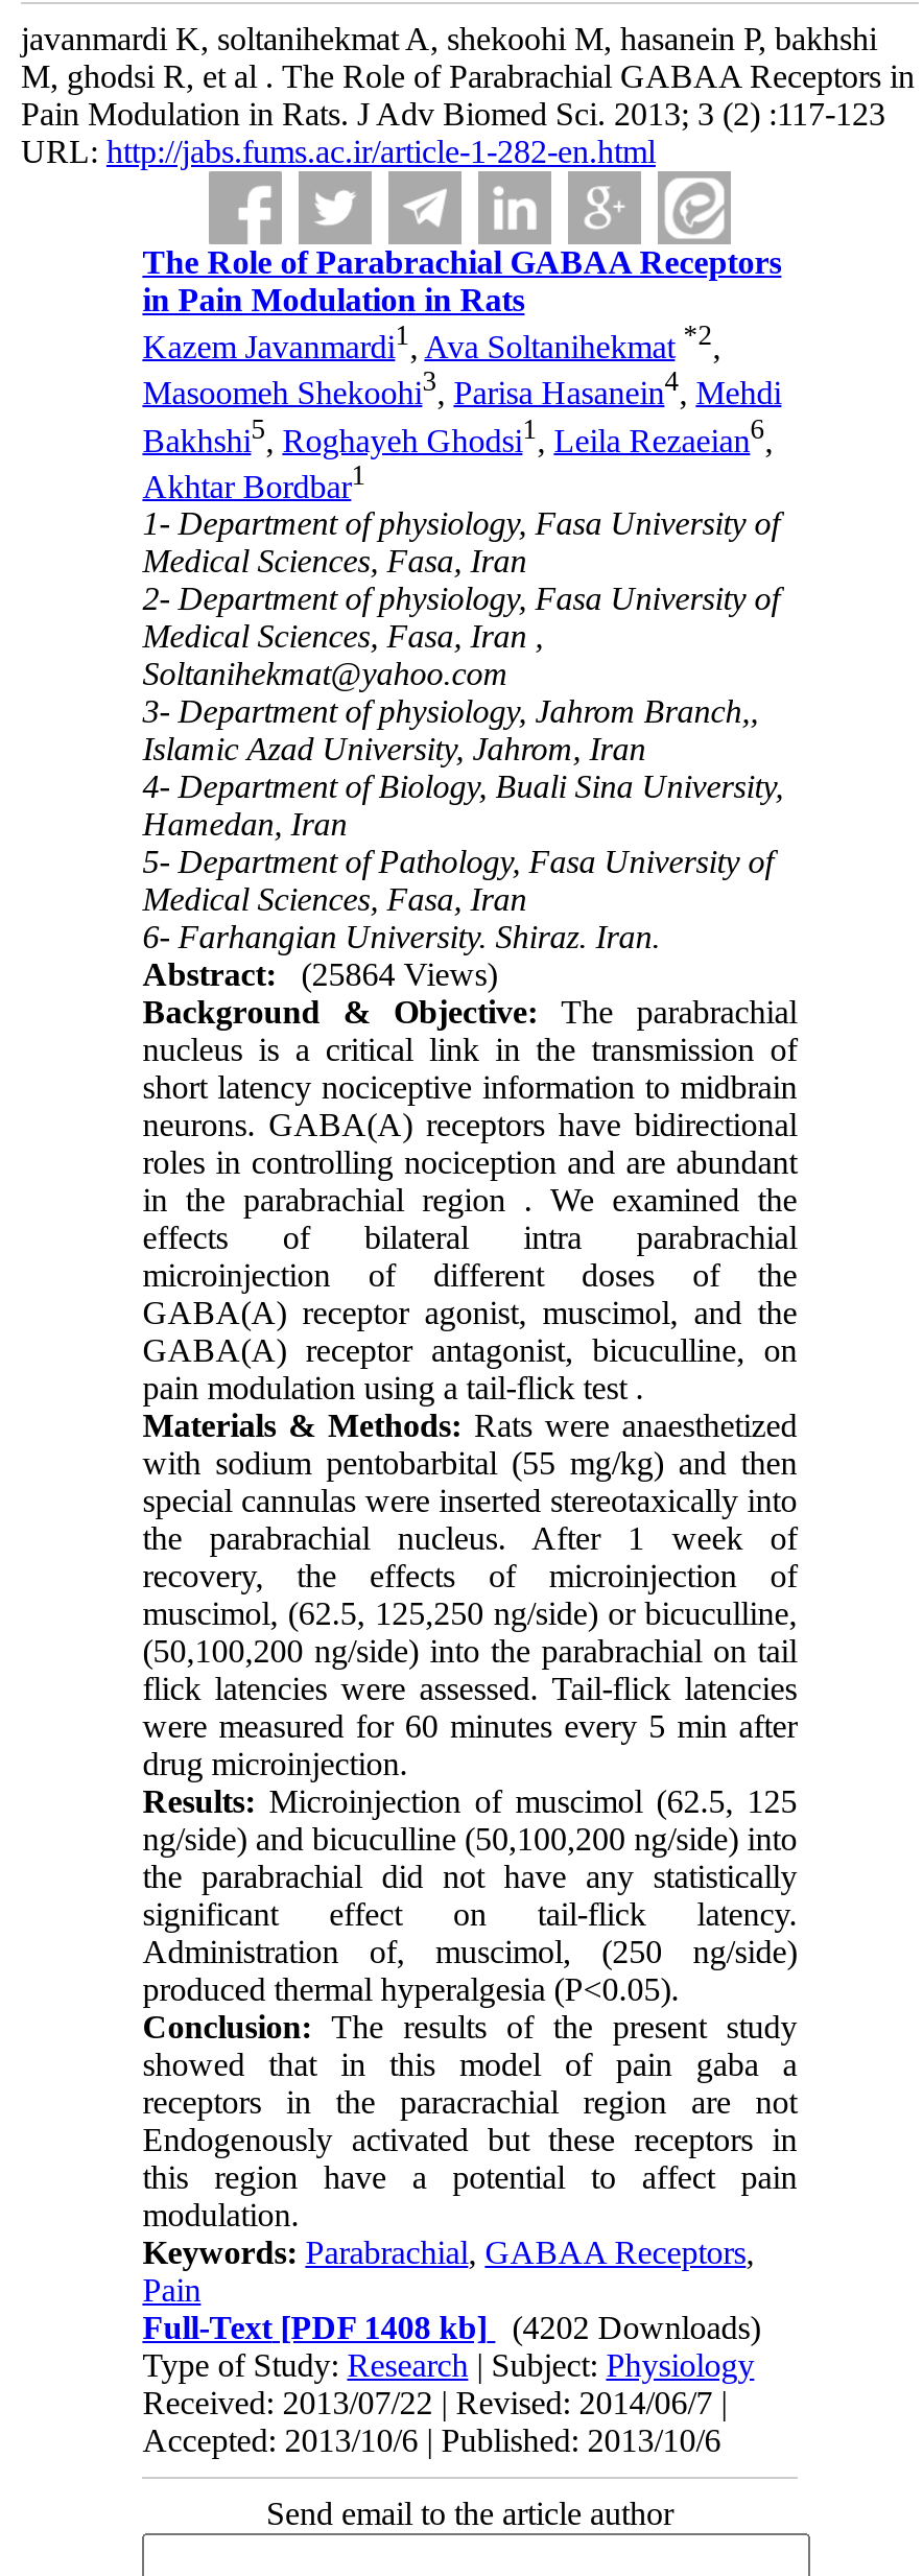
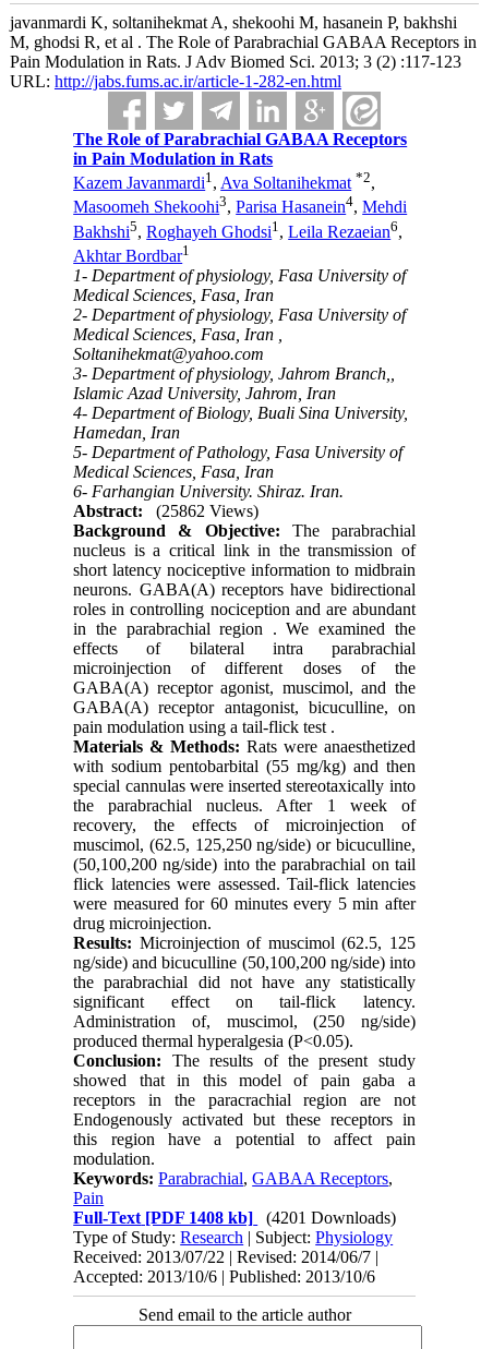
[142,957,497,993] Abstract: (25864 Views) -> [73,502,259,521] Abstract: (25862 Views)
[142,2310,761,2346] Full-Text [PDF 1408 kb] (4202 Downloads) -> [73,1209,396,1227] Full-Text [PDF 1408 kb] (4201 Downloads)

